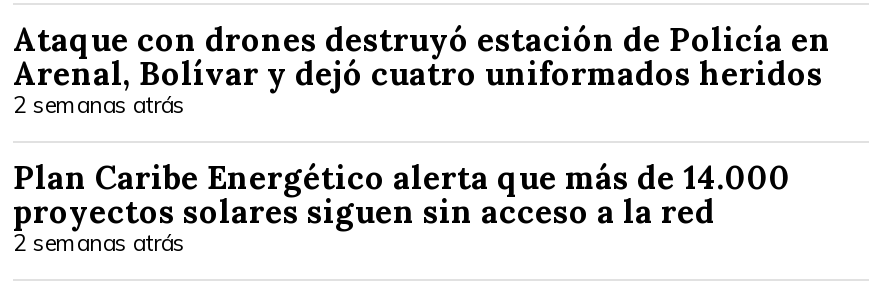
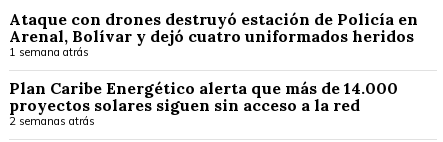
[13,91,185,119] 2 semanas atrás -> [9,45,89,59] 1 semana atrás

